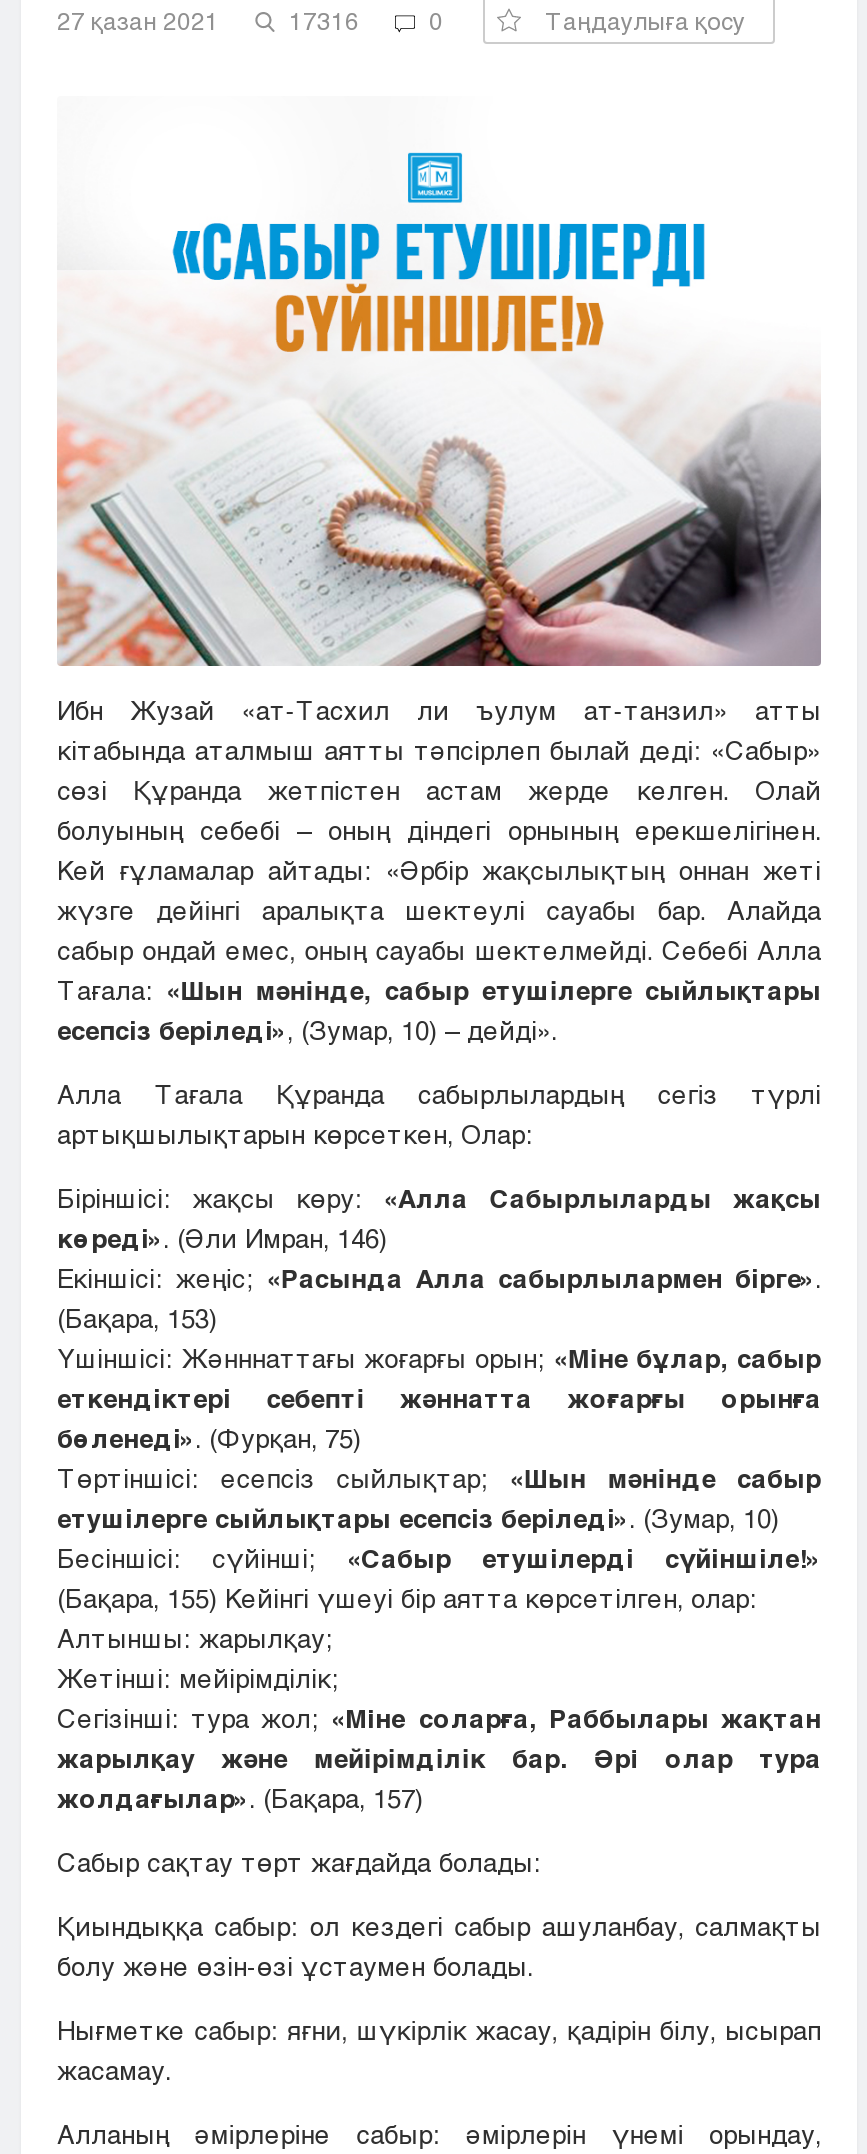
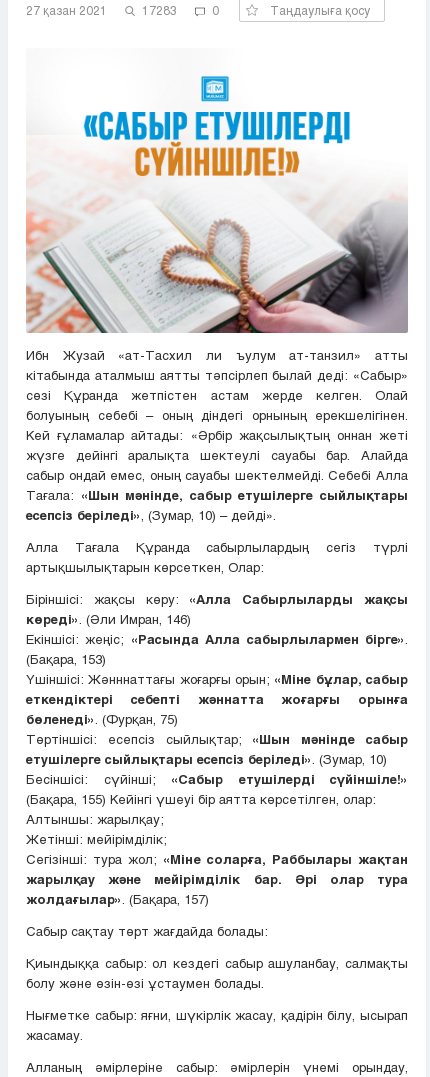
[289,6,359,34] 17316 -> [142,3,177,17] 17283

